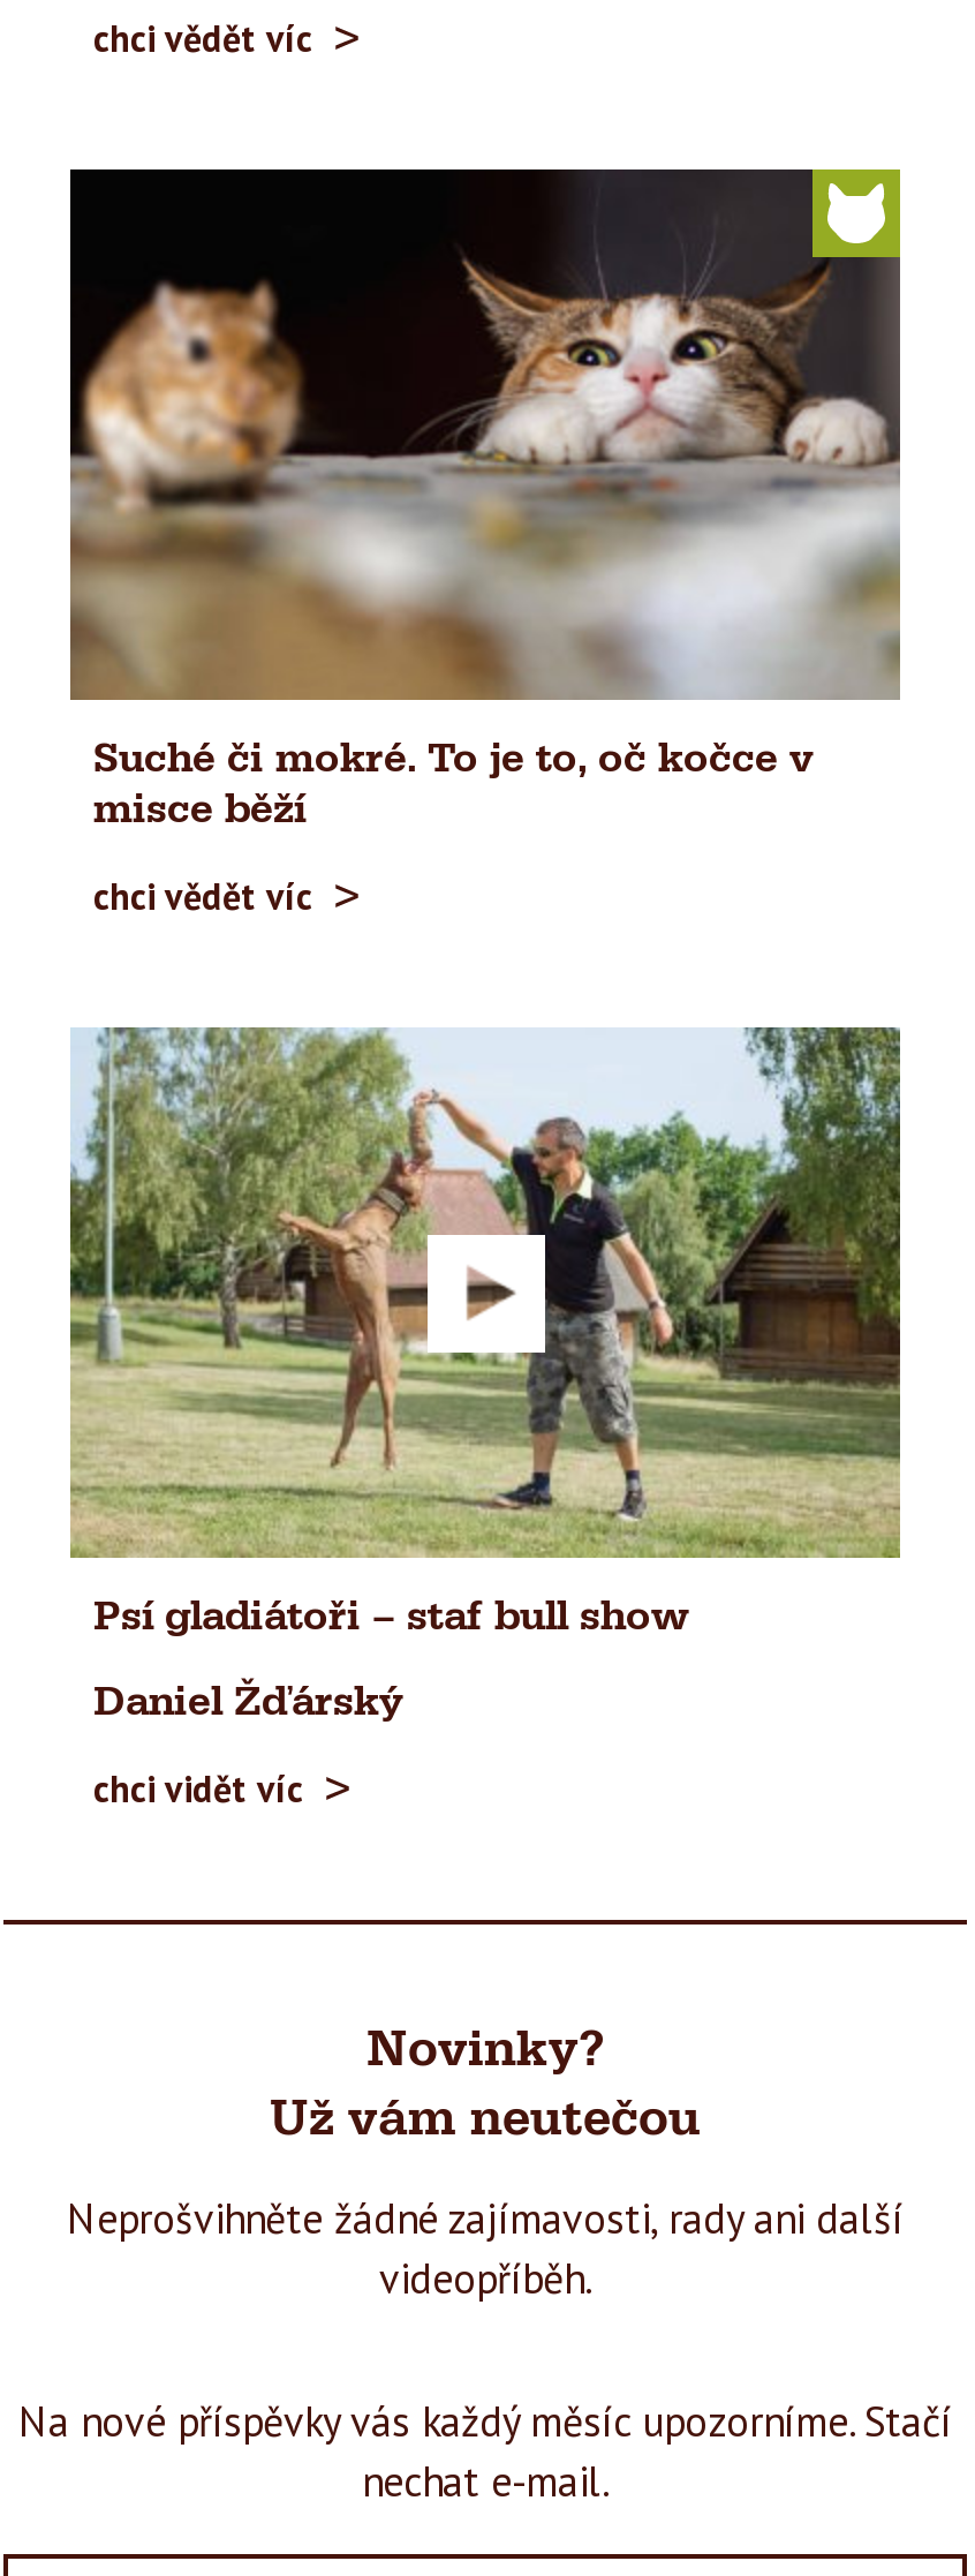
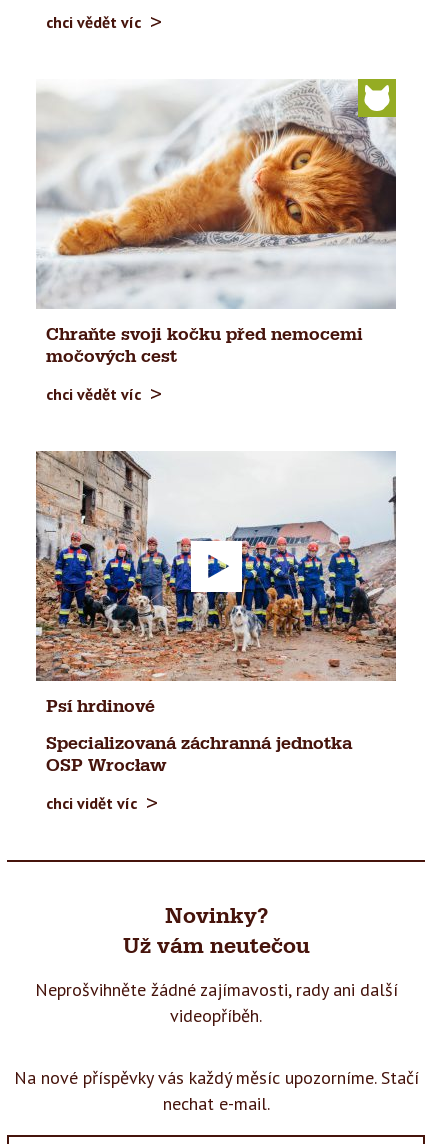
[68,167,902,830] [image] | Suché či mokré. To je to, oč kočce v | misce běží -> [36,79,397,366] [image] | Chraňte svoji kočku před nemocemi | močových cest
[70,1025,900,1638] [image] | Psí gladiátoři – staf bull show -> [35,450,396,716] [image] | Psí hrdinové
[93,1681,402,1723] Daniel Žďárský -> [46,735,352,775] Specializovaná záchranná jednotka | OSP Wrocław

